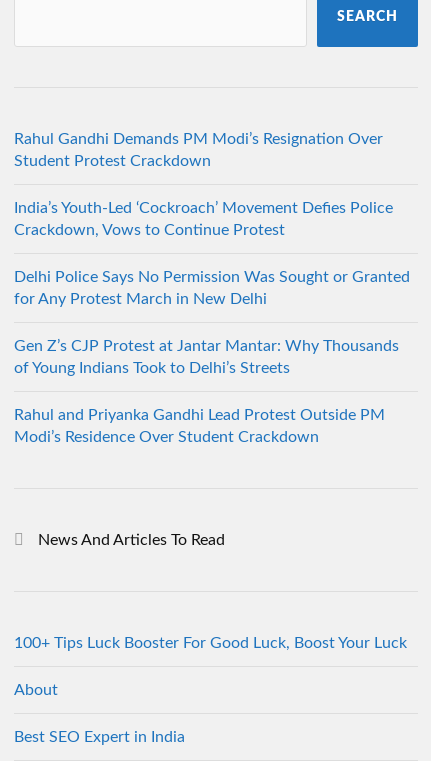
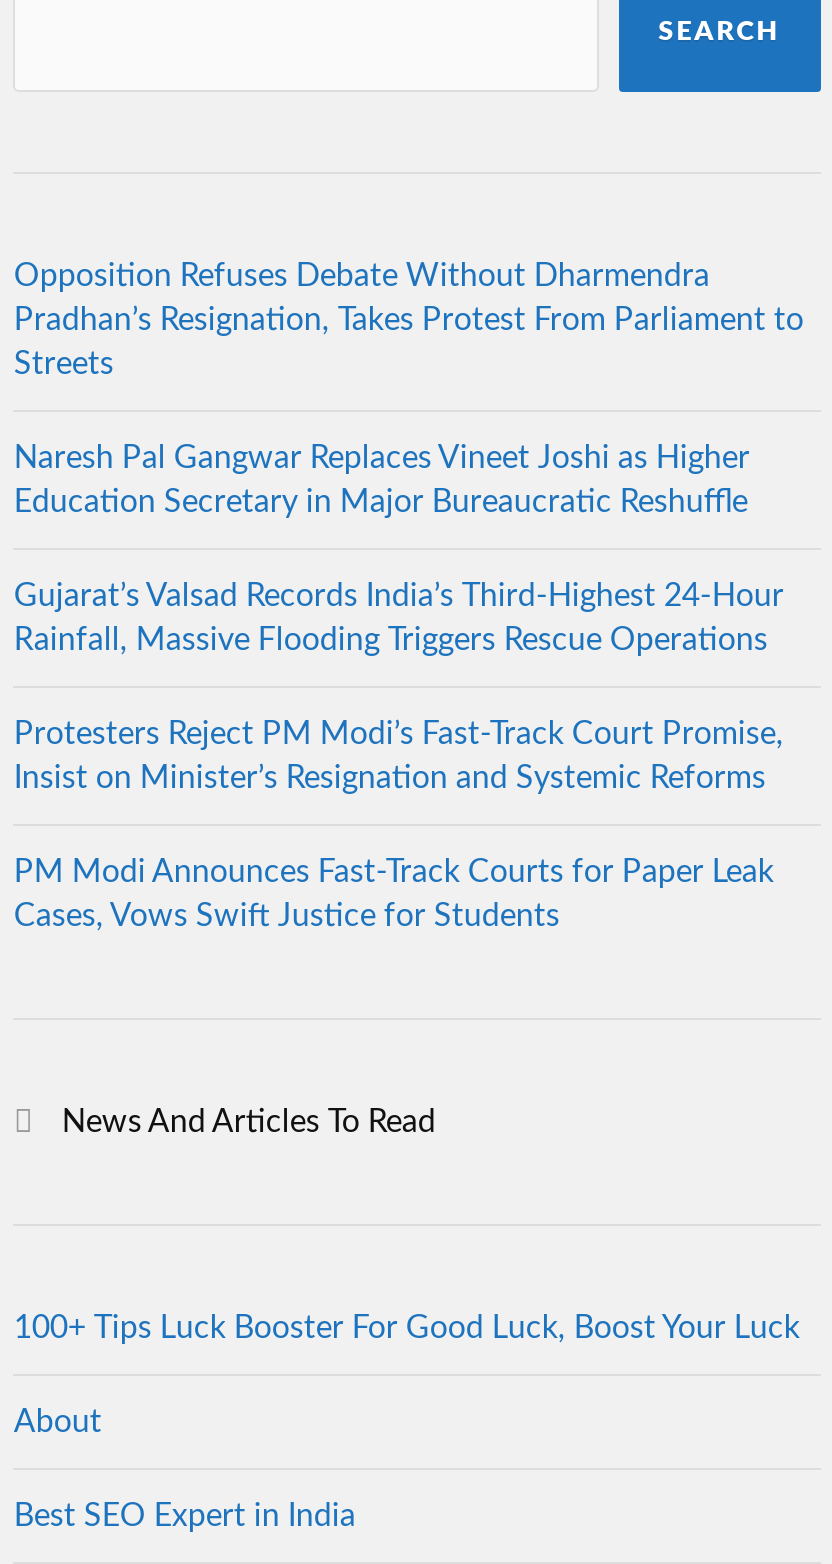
[14,131,383,169] Rahul Gandhi Demands PM Modi’s Resignation Over | Student Protest Crackdown -> [14,260,804,380] Opposition Refuses Debate Without Dharmendra | Pradhan’s Resignation, Takes Protest From Parliament to | Streets
[14,200,393,238] India’s Youth-Led ‘Cockroach’ Movement Defies Police | Crackdown, Vows to Continue Protest -> [14,442,750,518] Naresh Pal Gangwar Replaces Vineet Joshi as Higher | Education Secretary in Major Bureaucratic Reshuffle
[14,269,410,307] Delhi Police Says No Permission Was Sought or Granted | for Any Protest March in New Delhi -> [14,580,784,656] Gujarat’s Valsad Records India’s Third-Highest 24-Hour | Rainfall, Massive Flooding Triggers Rescue Operations
[14,338,399,376] Gen Z’s CJP Protest at Jantar Mantar: Why Thousands | of Young Indians Took to Delhi’s Streets -> [14,718,784,794] Protesters Reject PM Modi’s Fast-Track Court Promise, | Insist on Minister’s Resignation and Systemic Reforms
[14,407,385,445] Rahul and Priyanka Gandhi Lead Protest Outside PM | Modi’s Residence Over Student Crackdown -> [14,856,774,932] PM Modi Announces Fast-Track Courts for Paper Leak | Cases, Vows Swift Justice for Students

